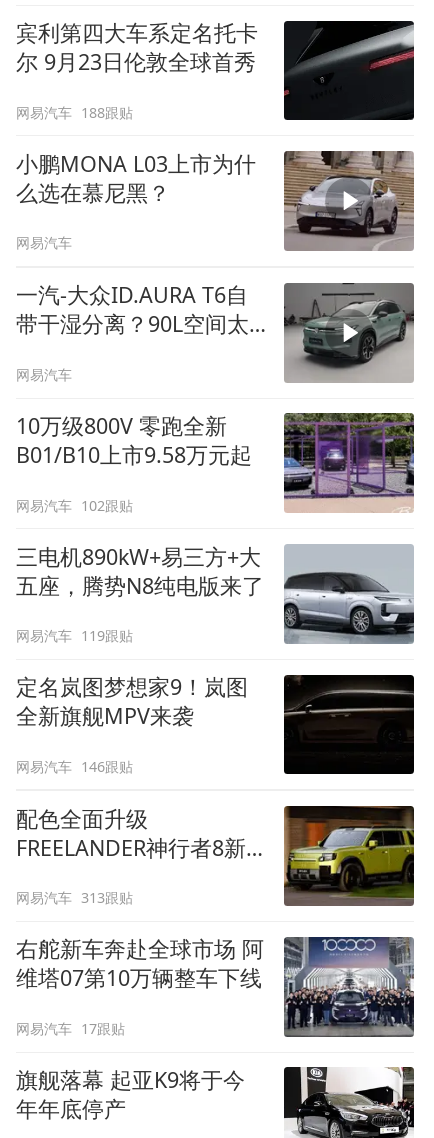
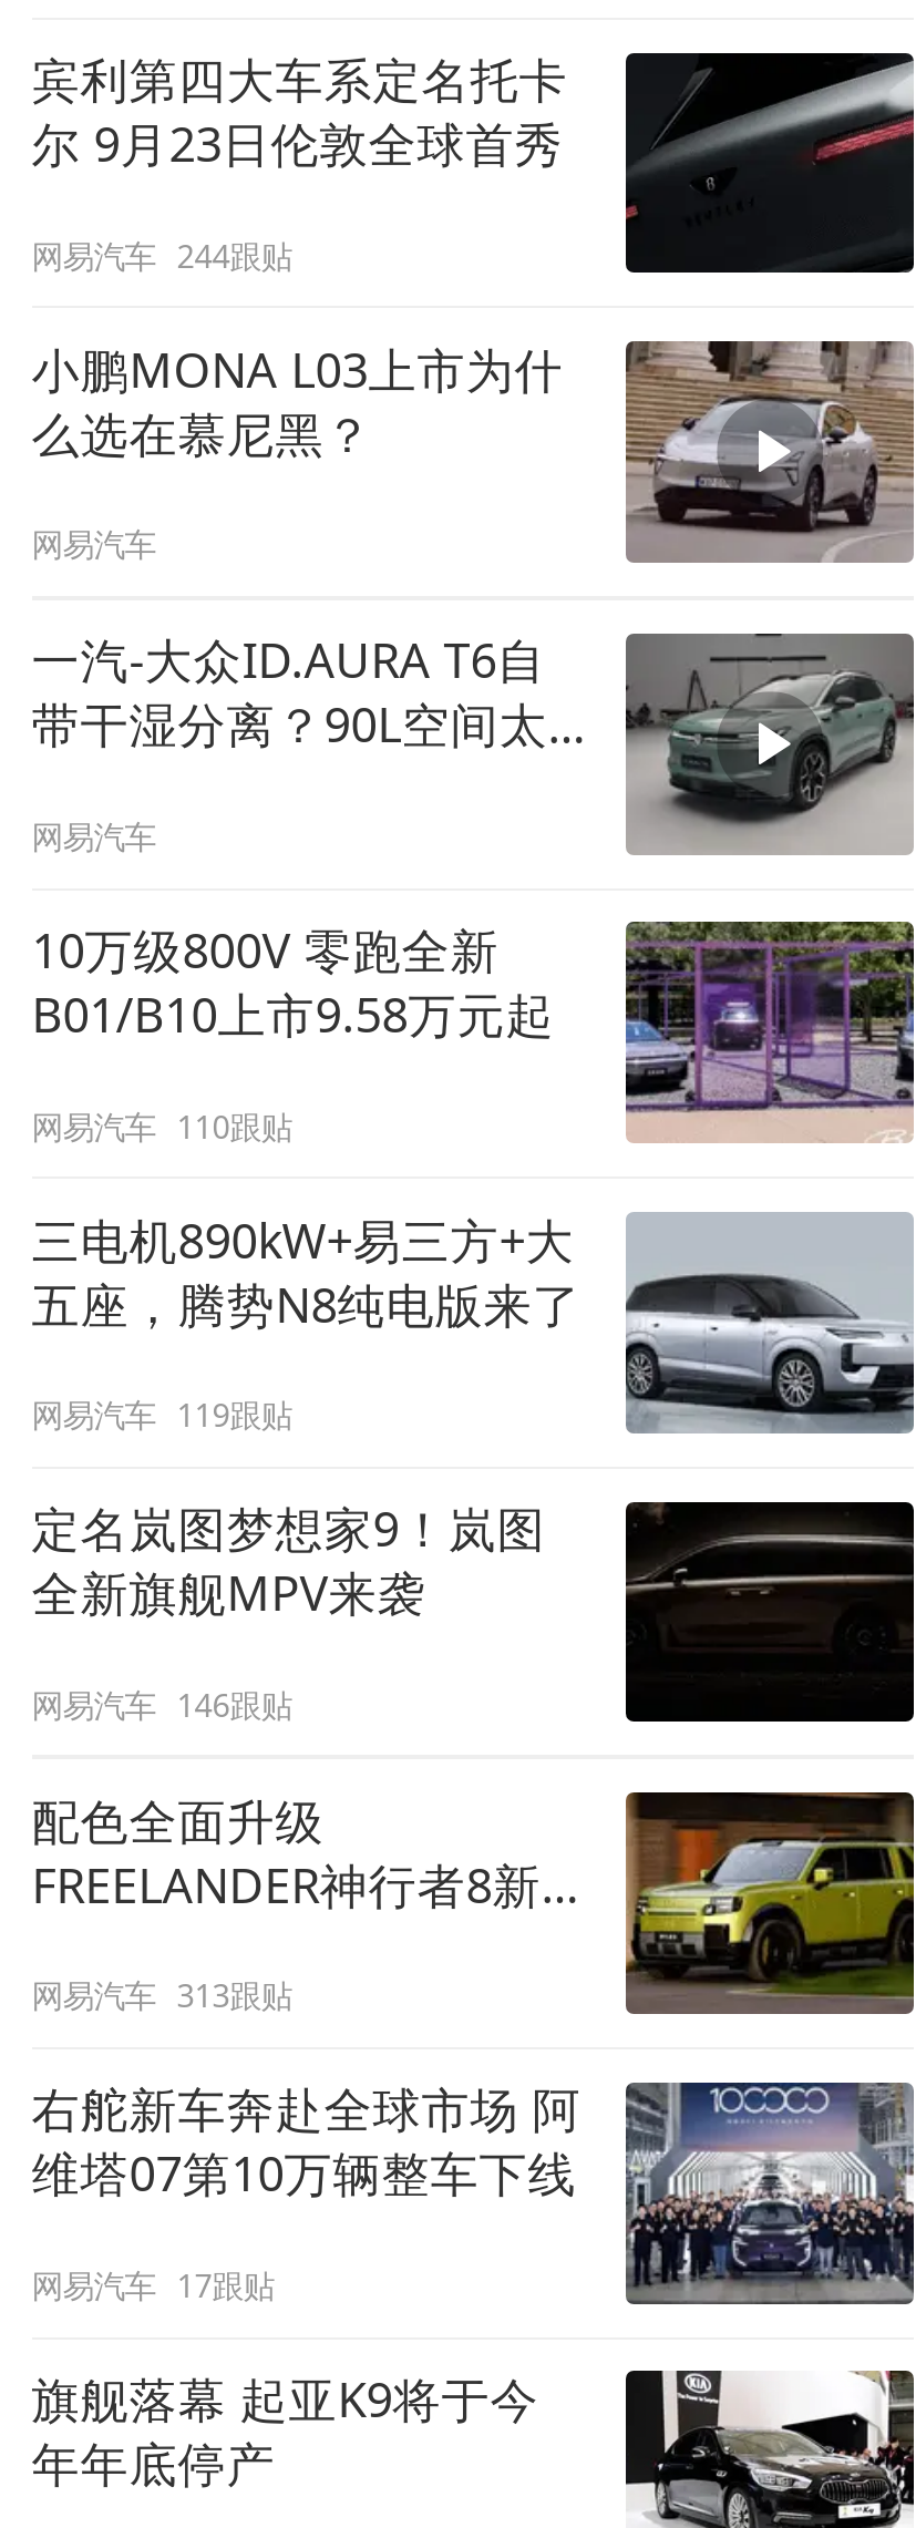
[16,103,133,122] 网易汽车 188跟贴 -> [31,234,292,276] 网易汽车 244跟贴
[16,496,133,515] 网易汽车 102跟贴 -> [31,1105,292,1147] 网易汽车 110跟贴

